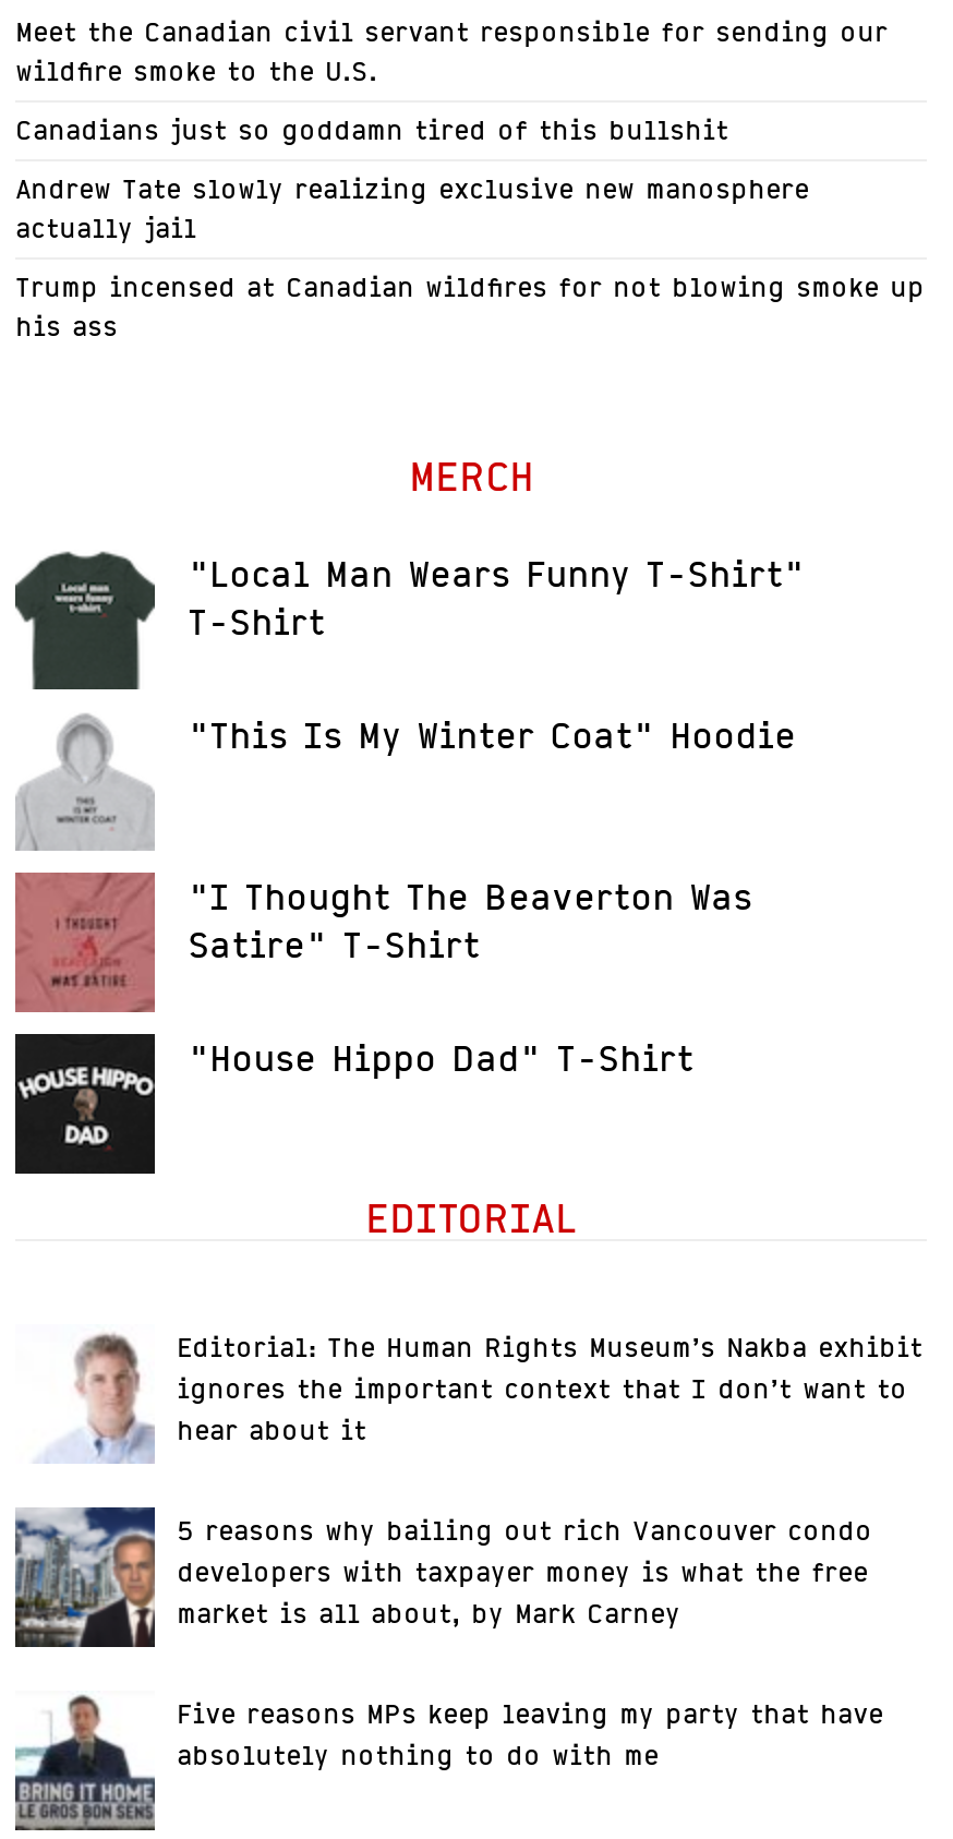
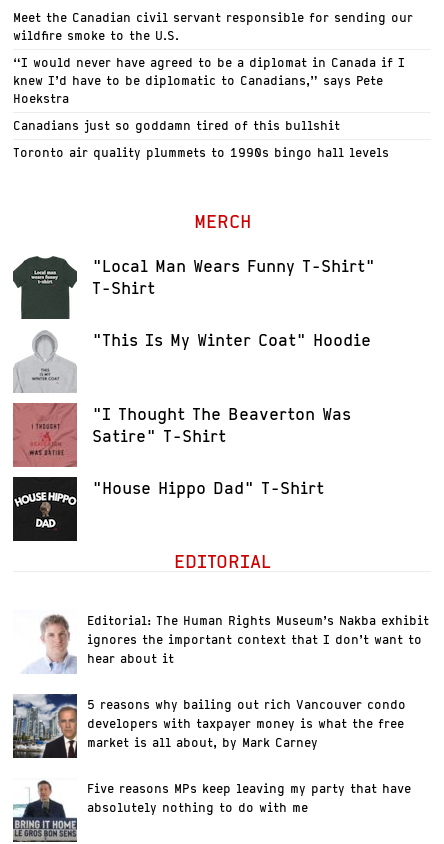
none -> [13,55,405,106] “I would never have agreed to be a diplomat in Canada if I | knew I’d have to be diplomatic to Canadians,” says Pete | Hoekstra
moved [15,113,728,146] -> [13,118,340,133]: Canadians just so goddamn tired of this bullshit
[15,172,925,342] Andrew Tate slowly realizing exclusive new manosphere | actually jail | Trump incensed at Canadian wildfires for not blowing smoke up | his ass -> [13,145,389,160] Toronto air quality plummets to 1990s bingo hall levels

